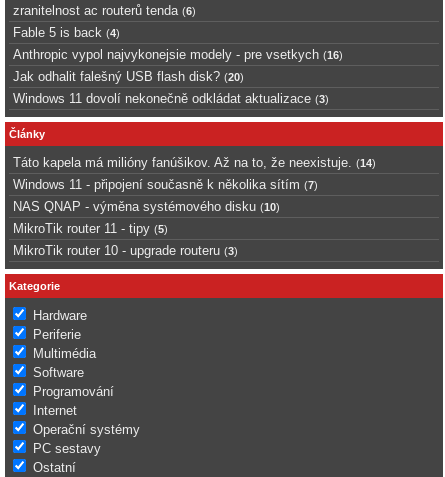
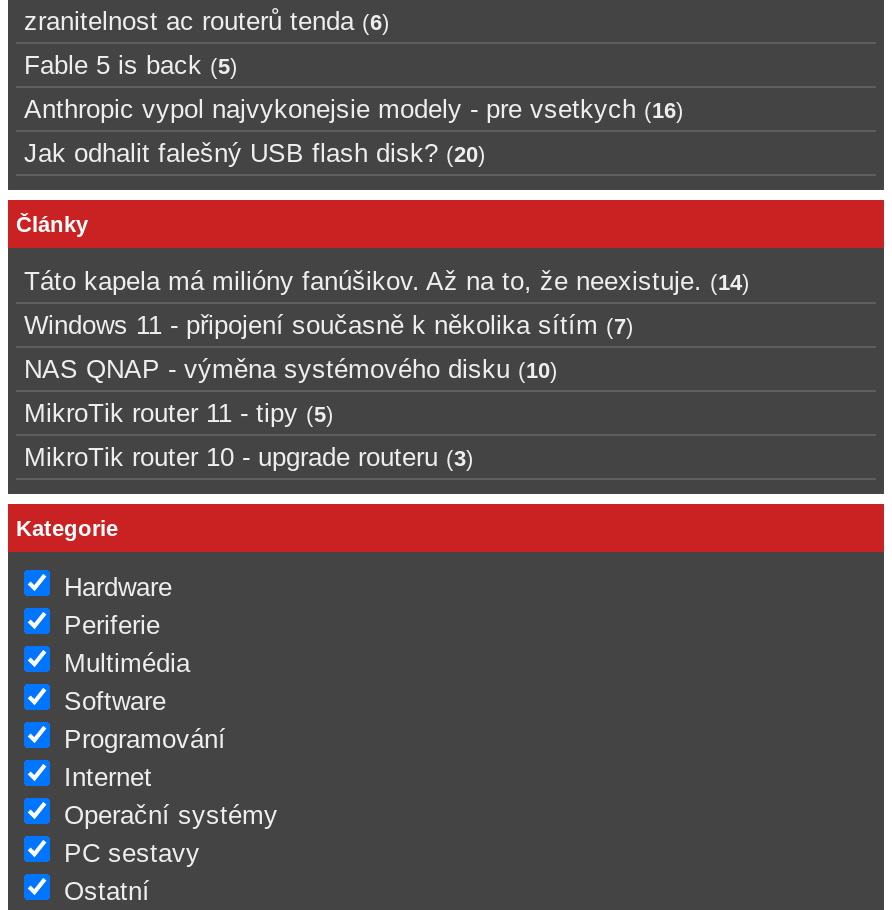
[13,25,120,40] Fable 5 is back (4) -> [24,50,238,80] Fable 5 is back (5)
[13,91,329,106] Windows 11 dovolí nekonečně odkládat aktualizace (3) -> none

